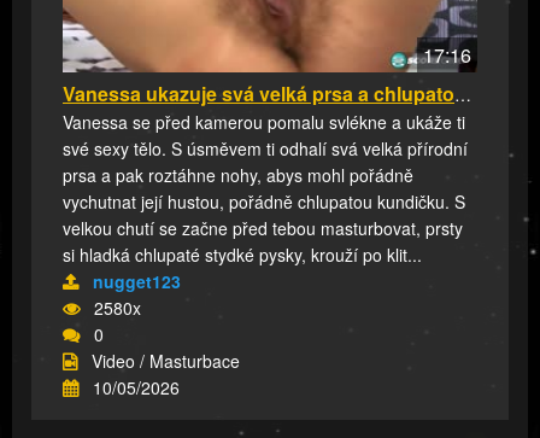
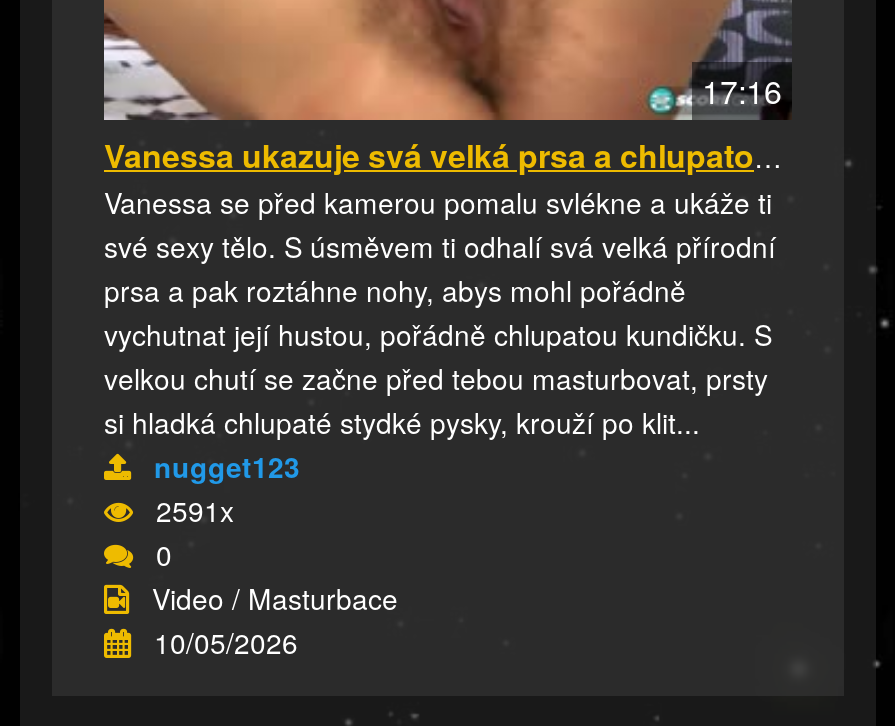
[94,295,141,319] 2580x -> [156,489,234,529] 2591x

